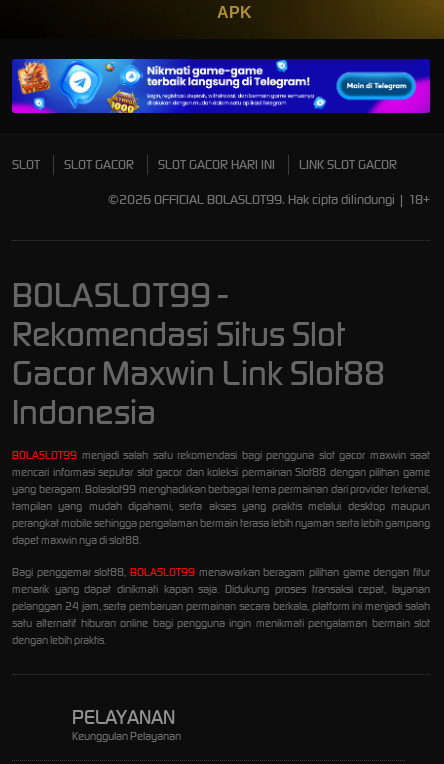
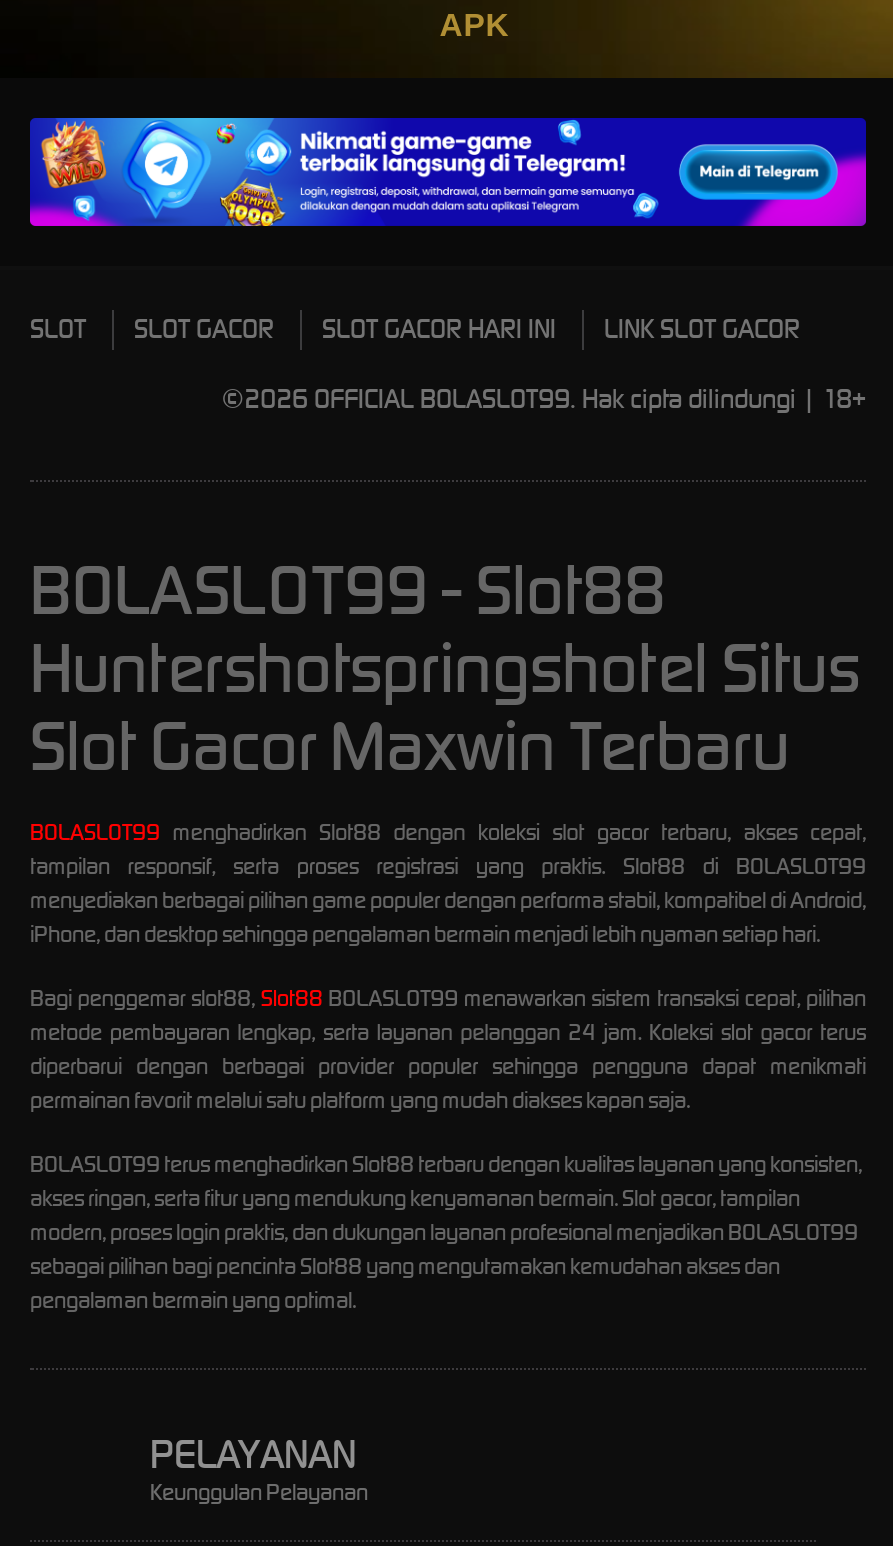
[12,274,430,647] BOLASLOT99 - | Rekomendasi Situs Slot | Gacor Maxwin Link Slot88 | Indonesia | BOLASLOT99 menjadi salah satu rekomendasi bagi pengguna slot gacor maxwin saat | mencari informasi seputar slot gacor dan koleksi permainan Slot88 dengan pilihan game | yang beragam. Bolaslot99 menghadirkan berbagai tema permainan dari provider terkenal, | tampilan yang mudah dipahami, serta akses yang praktis melalui desktop maupun | perangkat mobile sehingga pengalaman bermain terasa lebih nyaman serta lebih gampang | dapet maxwin nya di slot88. | Bagi penggemar slot88, BOLASLOT99 menawarkan beragam pilihan game dengan fitur | menarik yang dapat dinikmati kapan saja. Didukung proses transaksi cepat, layanan | pelanggan 24 jam, serta pembaruan permainan secara berkala, platform ini menjadi salah | satu alternatif hiburan online bagi pengguna ingin menikmati pengalaman bermain slot | dengan lebih praktis. -> [30,547,866,1313] BOLASLOT99 - Slot88 | Huntershotspringshotel Situs | Slot Gacor Maxwin Terbaru | BOLASLOT99 menghadirkan Slot88 dengan koleksi slot gacor terbaru, akses cepat, | tampilan responsif, serta proses registrasi yang praktis. Slot88 di BOLASLOT99 | menyediakan berbagai pilihan game populer dengan performa stabil, kompatibel di Android, | iPhone, dan desktop sehingga pengalaman bermain menjadi lebih nyaman setiap hari. | Bagi penggemar slot88, Slot88 BOLASLOT99 menawarkan sistem transaksi cepat, pilihan | metode pembayaran lengkap, serta layanan pelanggan 24 jam. Koleksi slot gacor terus | diperbarui dengan berbagai provider populer sehingga pengguna dapat menikmati | permainan favorit melalui satu platform yang mudah diakses kapan saja. | BOLASLOT99 terus menghadirkan Slot88 terbaru dengan kualitas layanan yang konsisten, | akses ringan, serta fitur yang mendukung kenyamanan bermain. Slot gacor, tampilan | modern, proses login praktis, dan dukungan layanan profesional menjadikan BOLASLOT99 | sebagai pilihan bagi pencinta Slot88 yang mengutamakan kemudahan akses dan | pengalaman bermain yang optimal.

